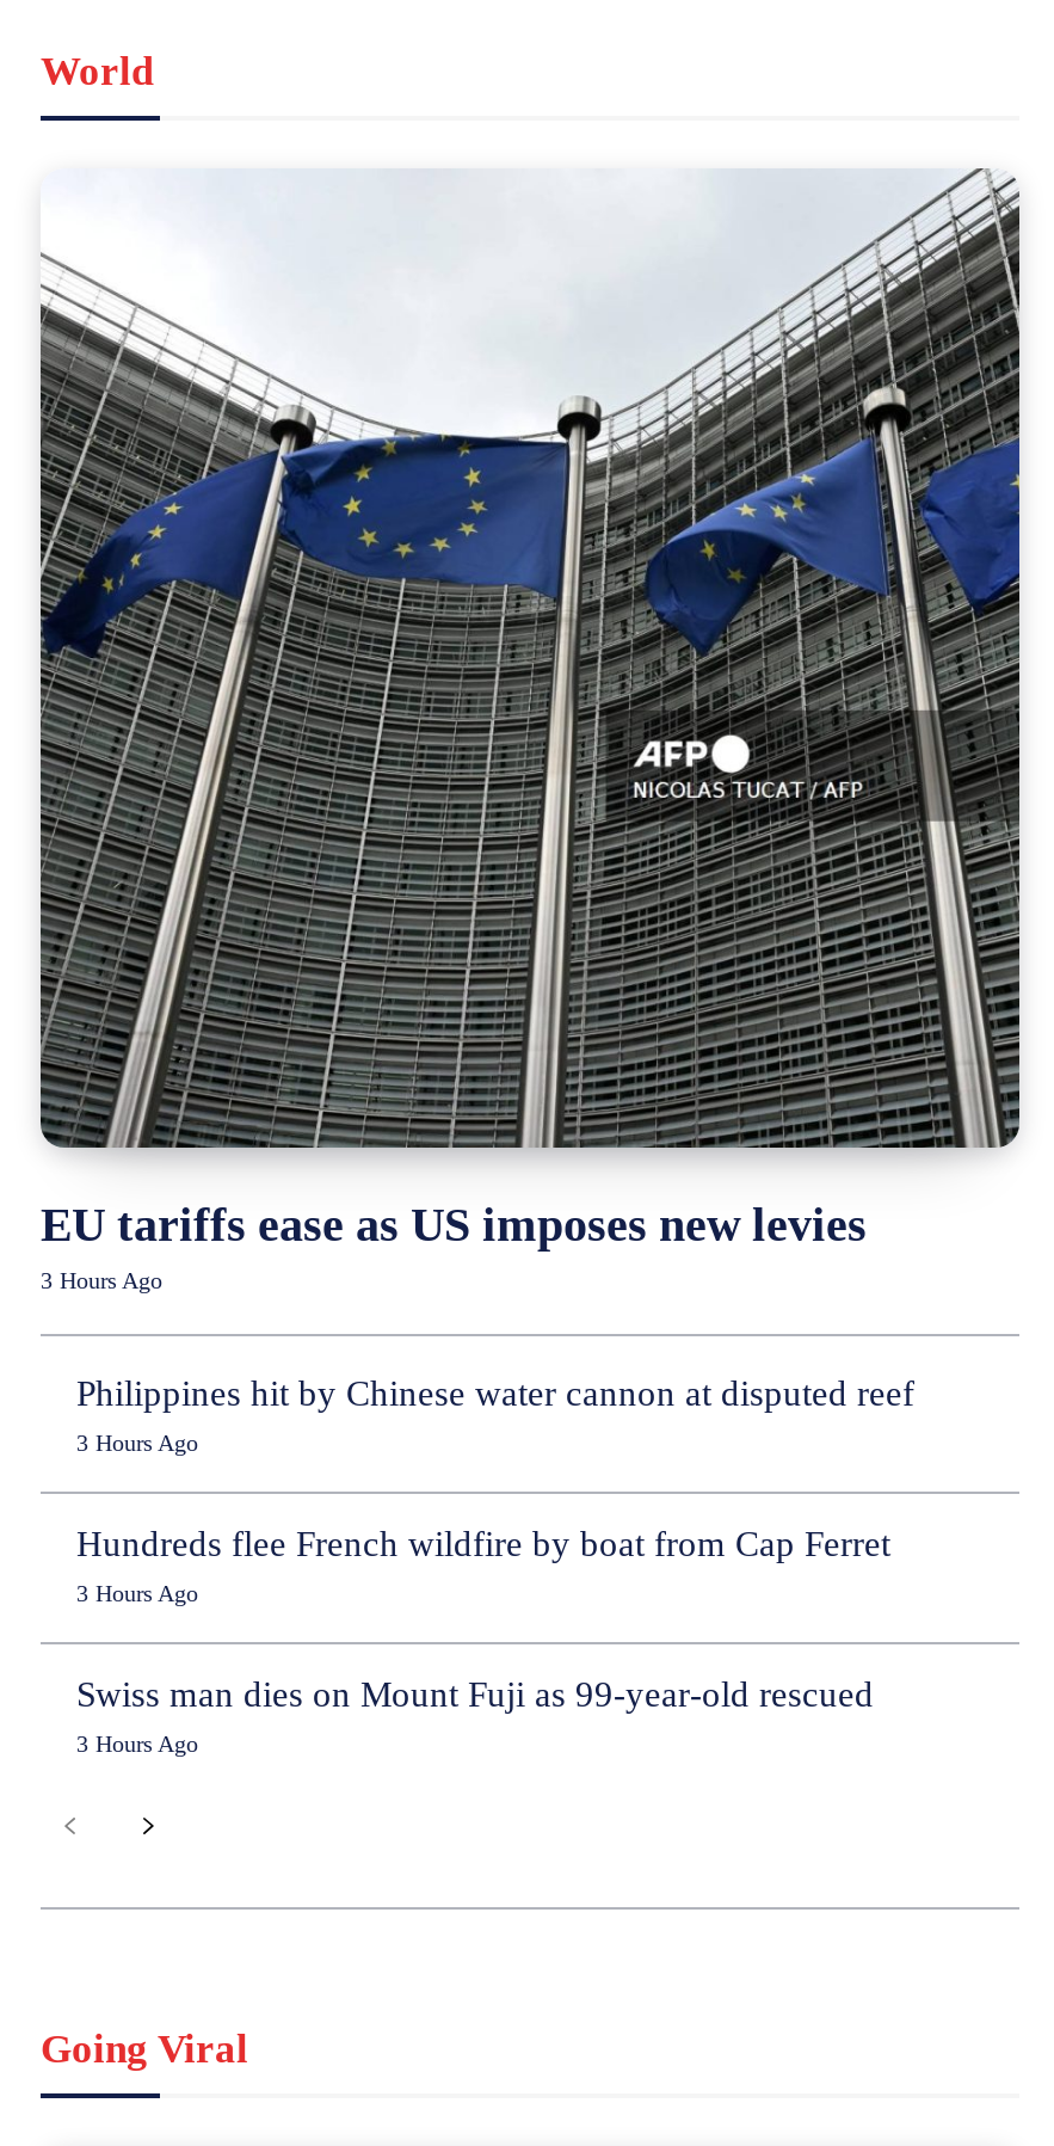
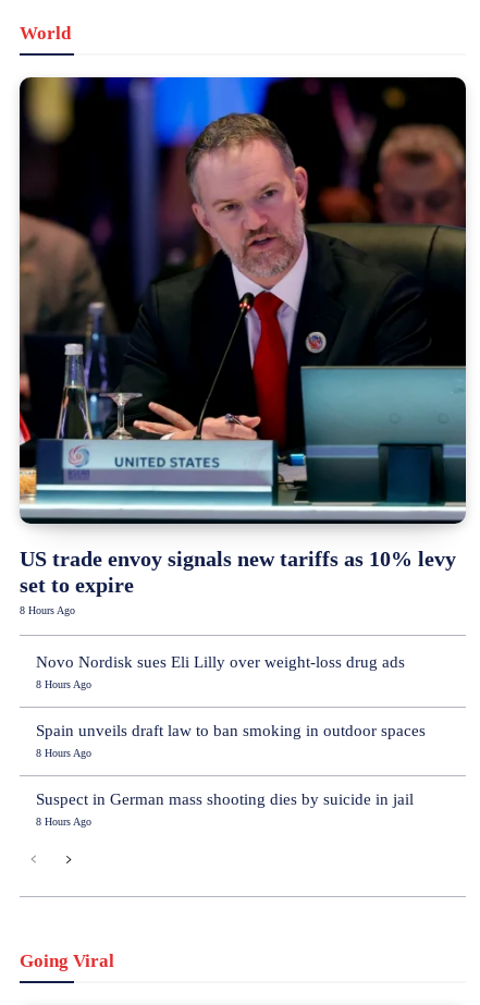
[38,168,1022,1294] [image] | EU tariffs ease as US imposes new levies | 3 Hours Ago -> [19,76,467,617] [image] | US trade envoy signals new tariffs as 10% levy | set to expire | 8 Hours Ago
[76,1375,914,1456] Philippines hit by Chinese water cannon at disputed reef | 3 Hours Ago -> [36,654,405,691] Novo Nordisk sues Eli Lilly over weight-loss drug ads | 8 Hours Ago
[76,1525,890,1607] Hundreds flee French wildfire by boat from Cap Ferret | 3 Hours Ago -> [36,722,426,759] Spain unveils draft law to ban smoking in outdoor spaces | 8 Hours Ago
[76,1676,874,1757] Swiss man dies on Mount Fuji as 99-year-old rescued | 3 Hours Ago -> [36,791,414,828] Suspect in German mass shooting dies by suicide in jail | 8 Hours Ago

